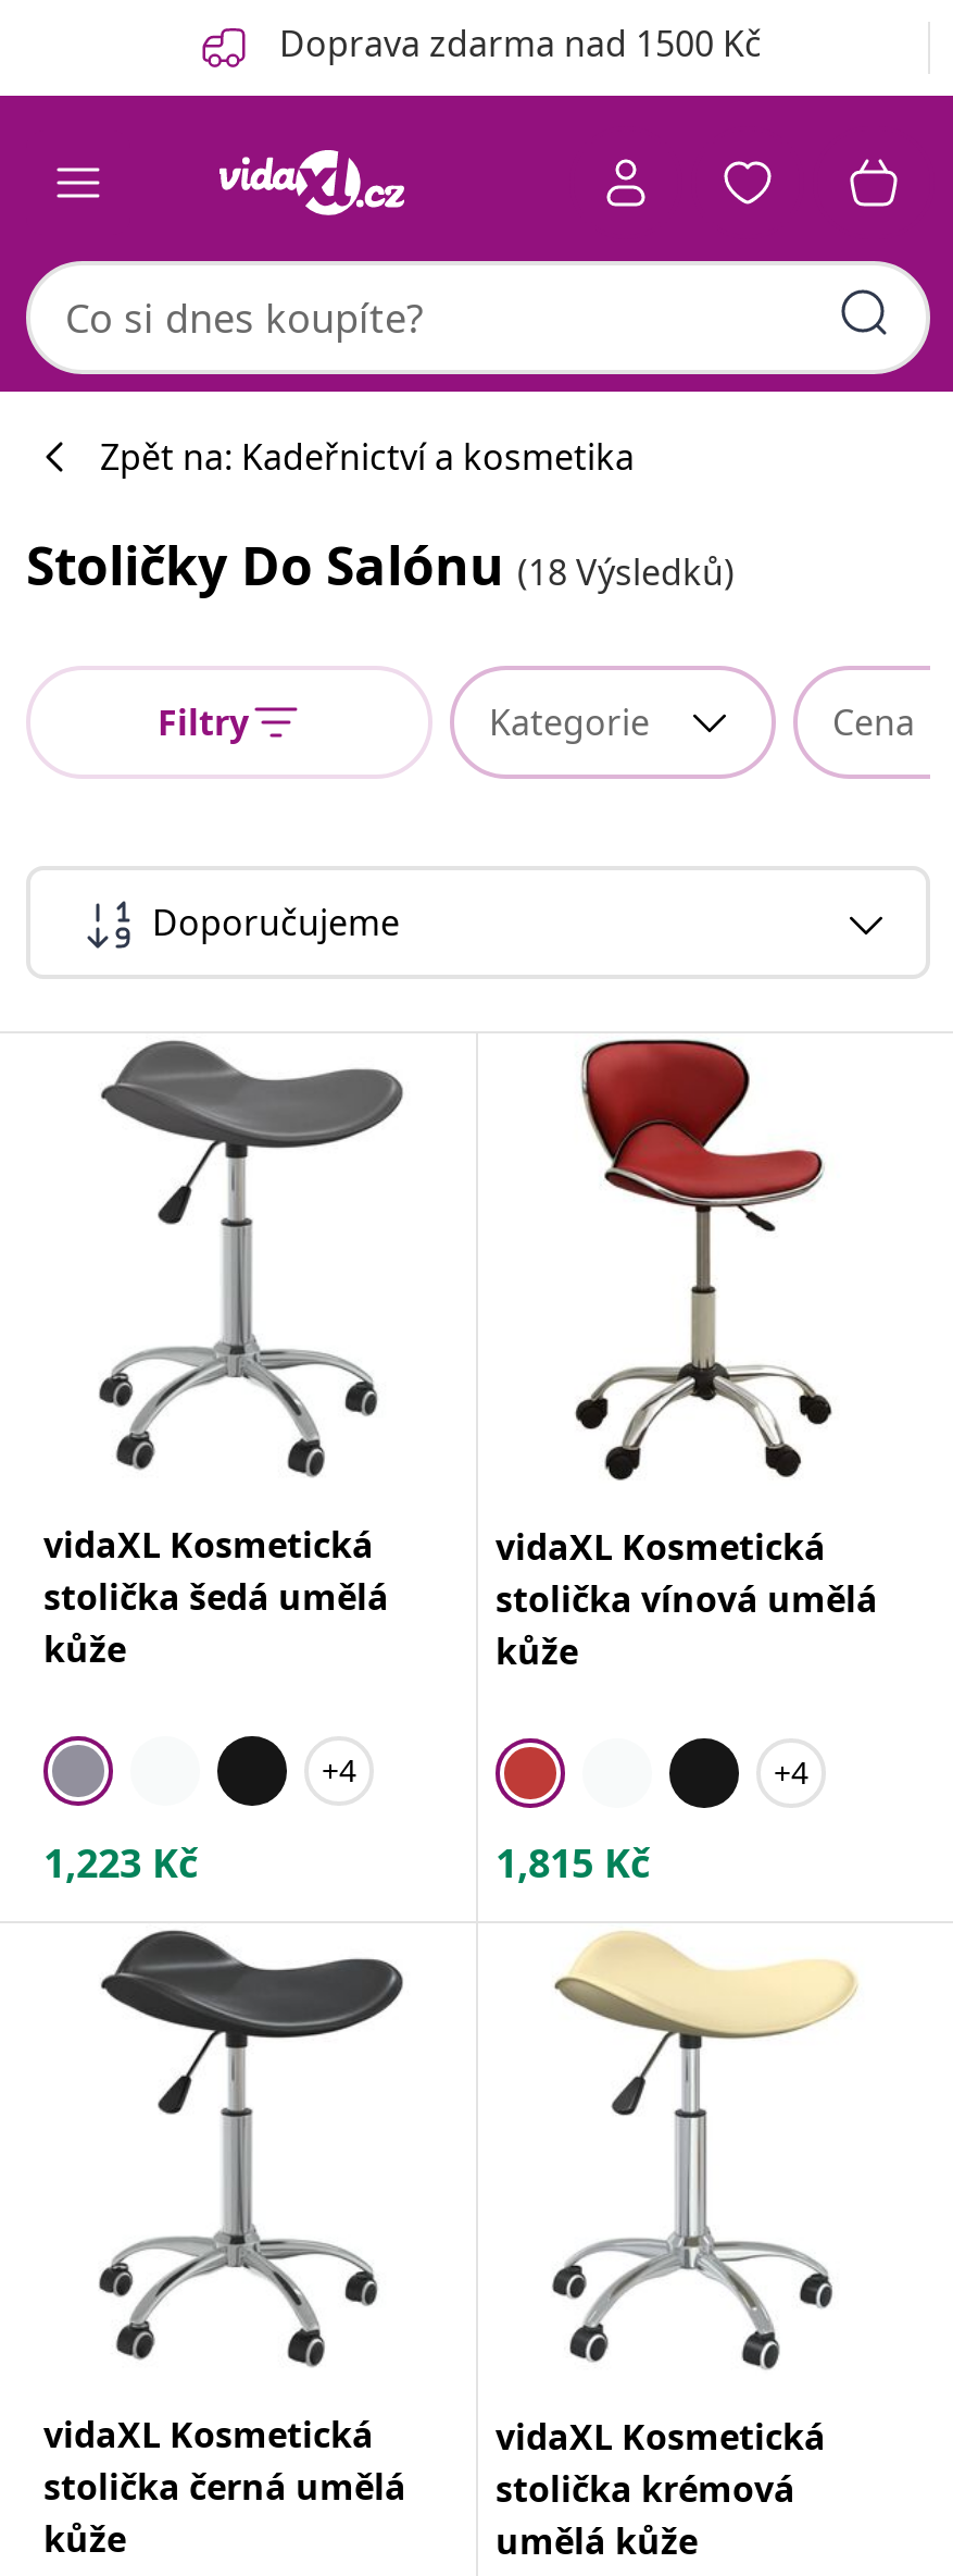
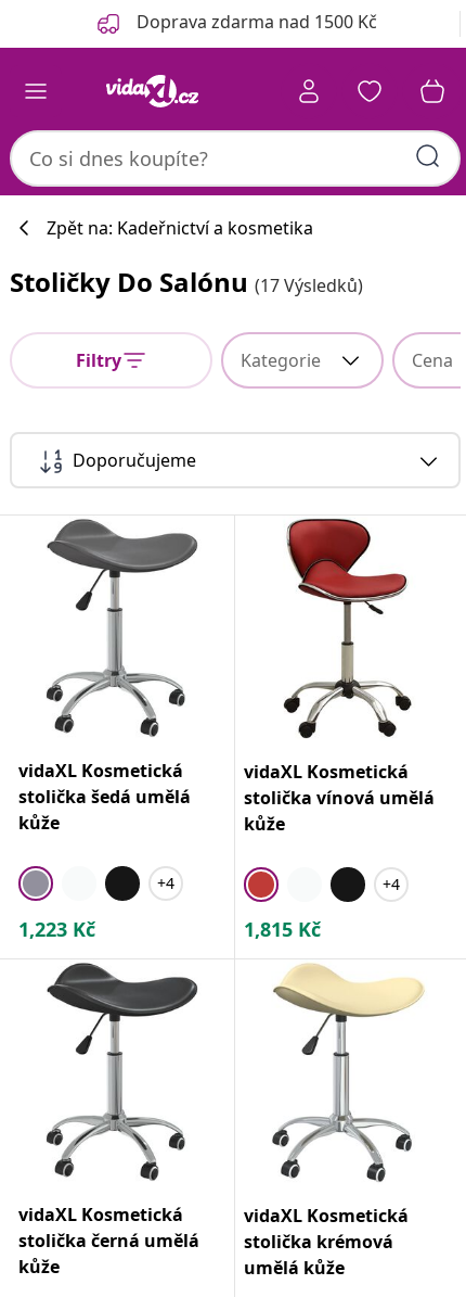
[26,528,735,600] Stoličky Do Salónu (18 Výsledků) -> [10,263,363,299] Stoličky Do Salónu (17 Výsledků)

